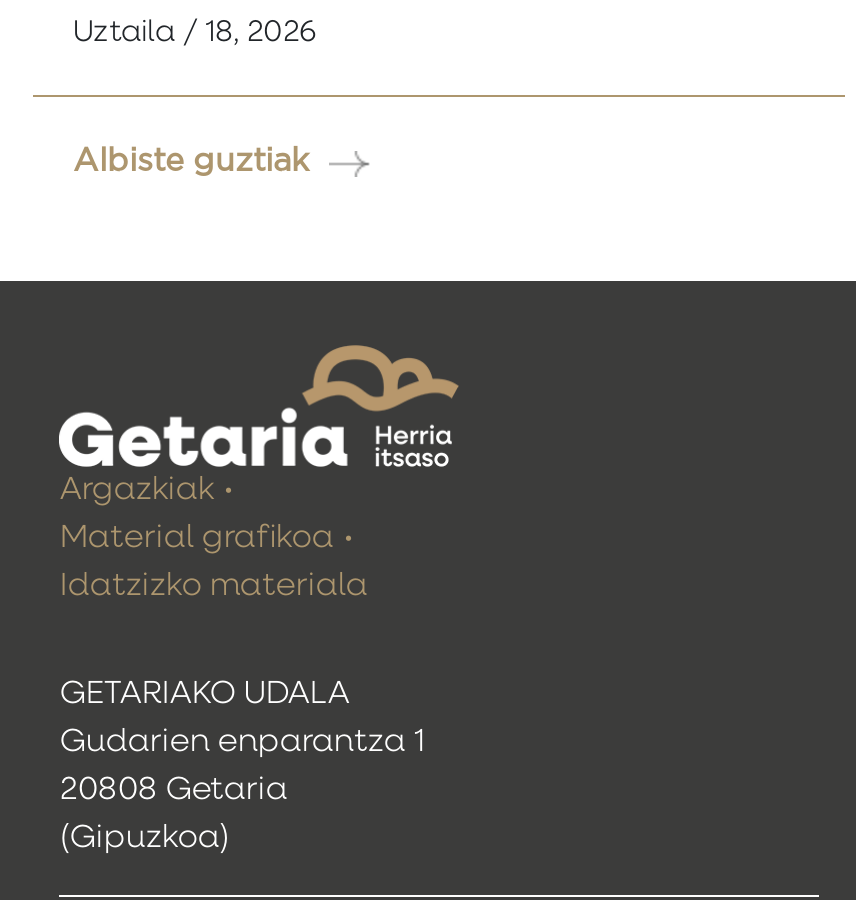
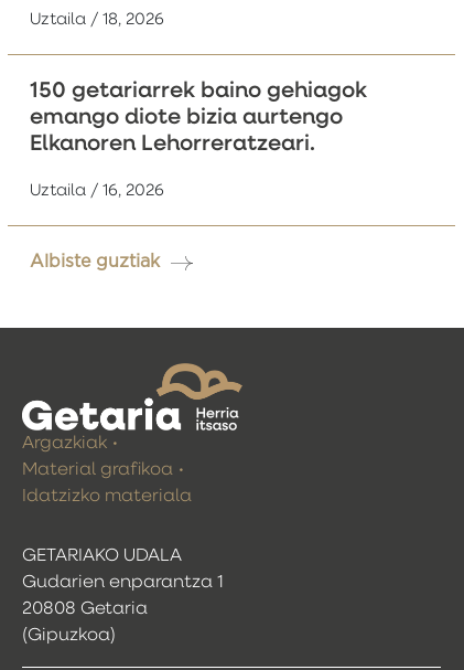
none -> [30,80,367,199] 150 getariarrek baino gehiagok | emango diote bizia aurtengo | Elkanoren Lehorreratzeari. | Uztaila / 16, 2026

